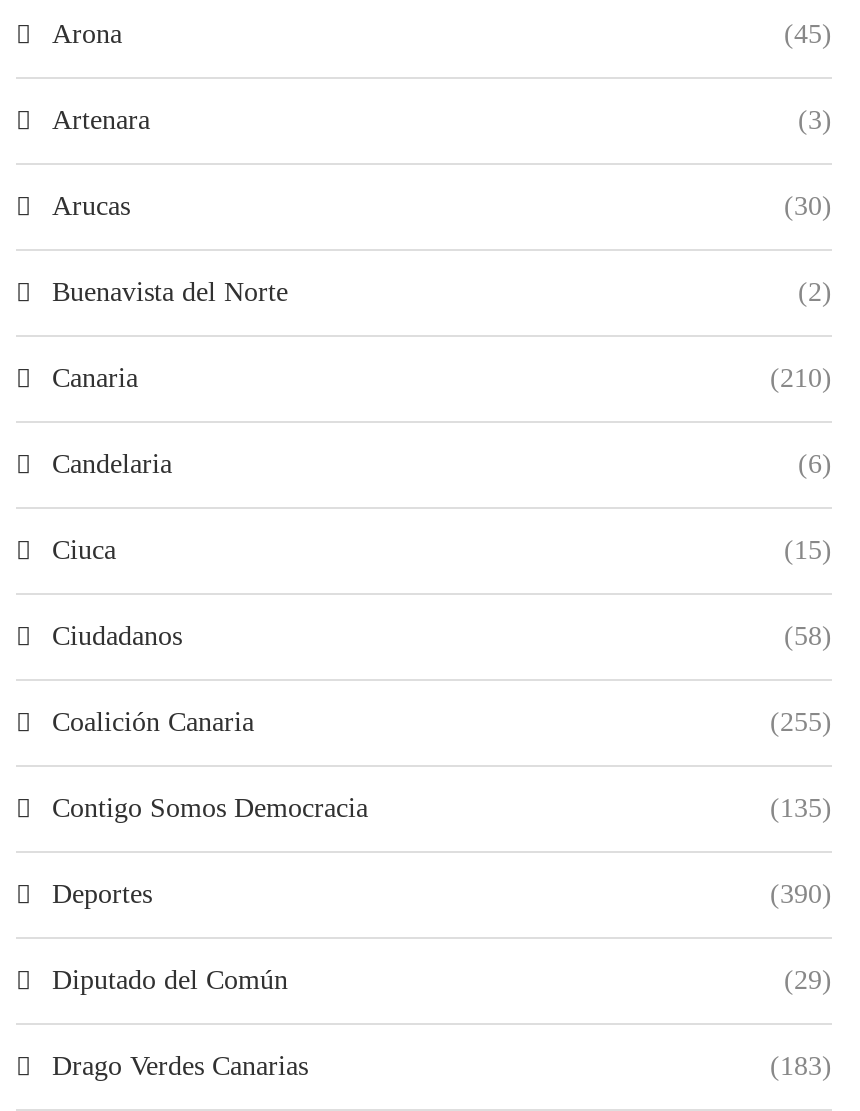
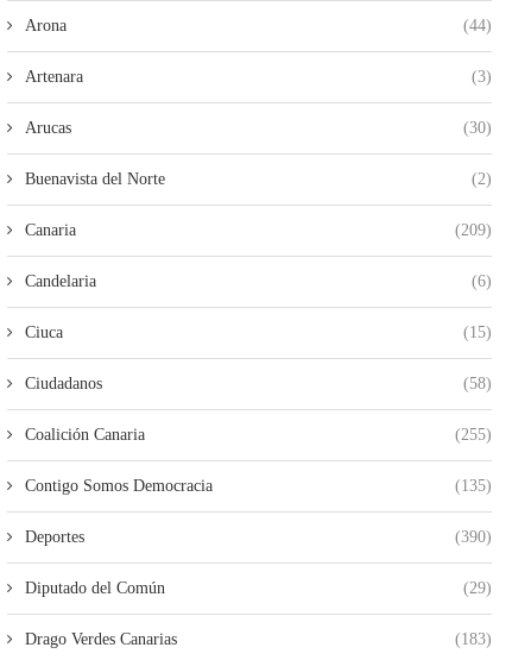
[784,20,832,50] (45) -> [463,16,492,34] (44)
[770,364,832,394] (210) -> [455,221,492,238] (209)

